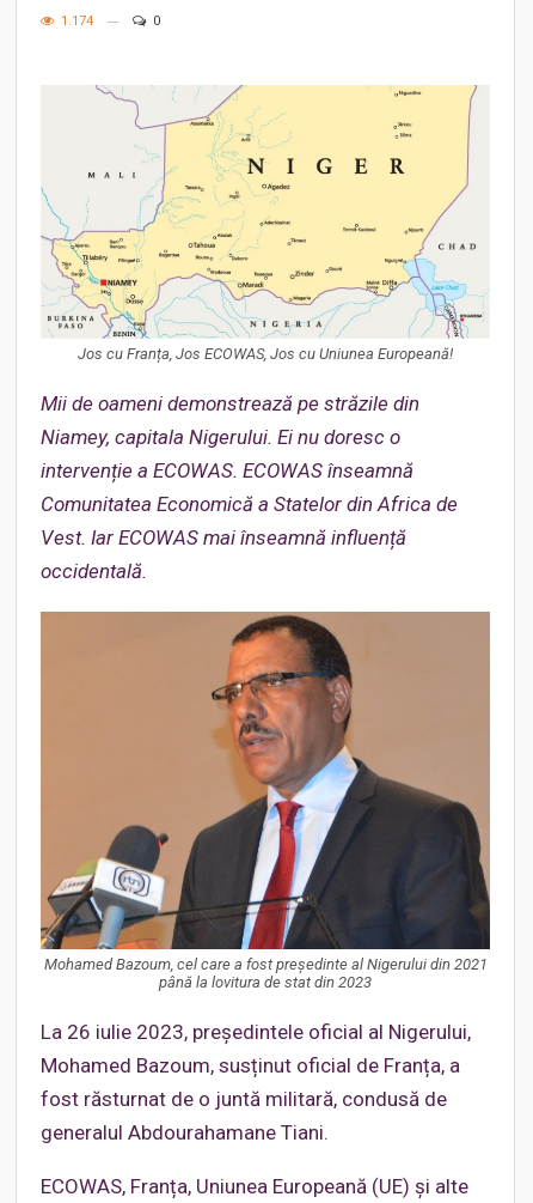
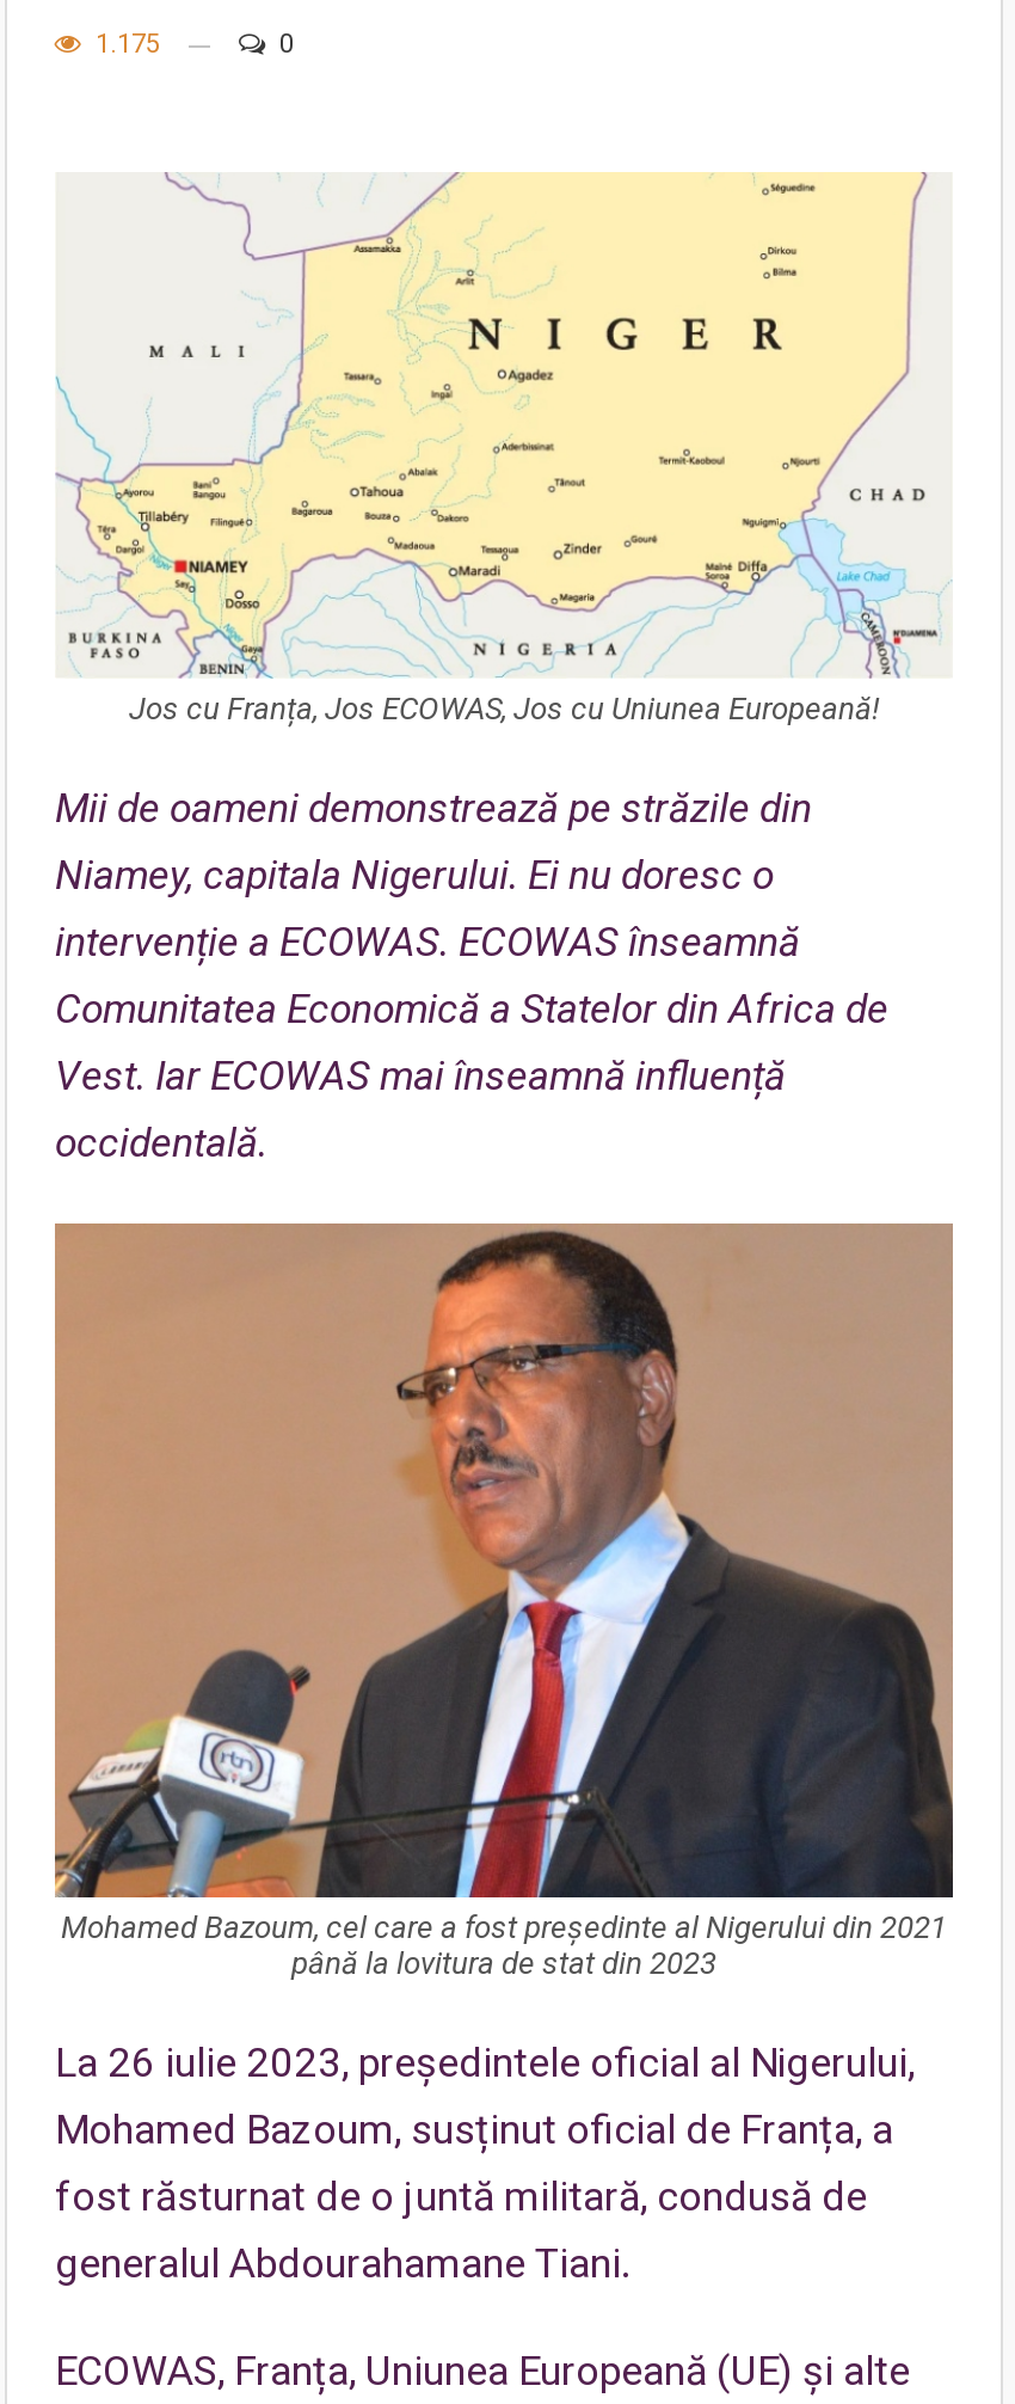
[57,13,93,29] 1.174 -> [88,29,160,60] 1.175

